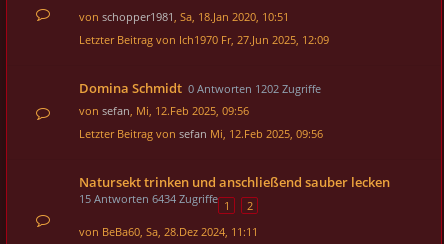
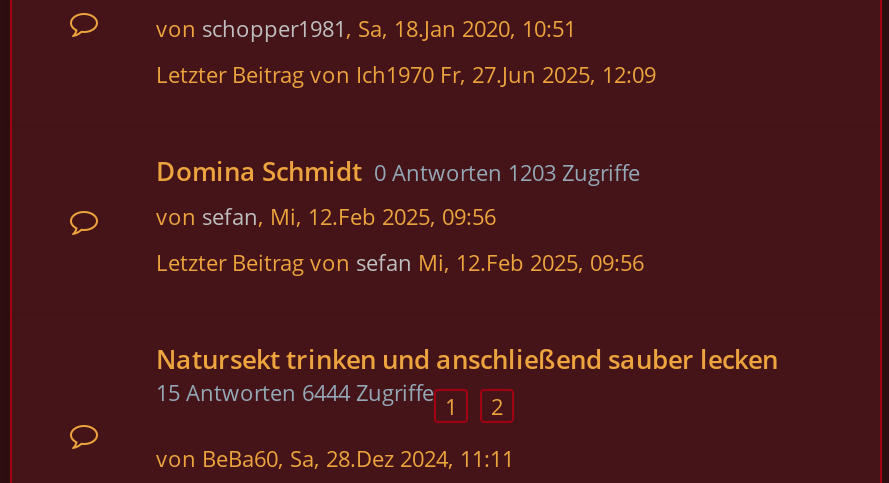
[79,79,321,97] Domina Schmidt 0 Antworten 1202 Zugriffe -> [156,153,640,189] Domina Schmidt 0 Antworten 1203 Zugriffe
[79,191,229,213] 15 Antworten 6434 Zugriffe 1 -> [156,377,457,421] 15 Antworten 6444 Zugriffe 1

